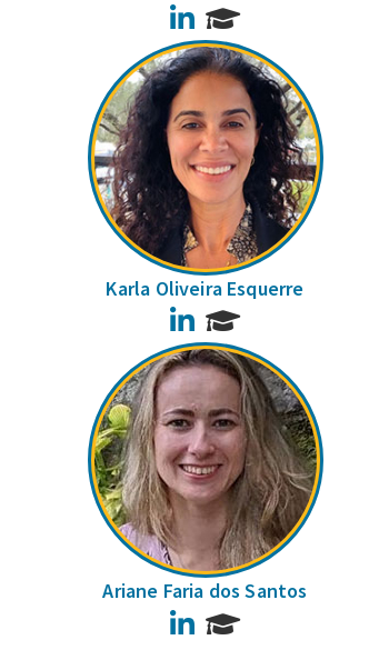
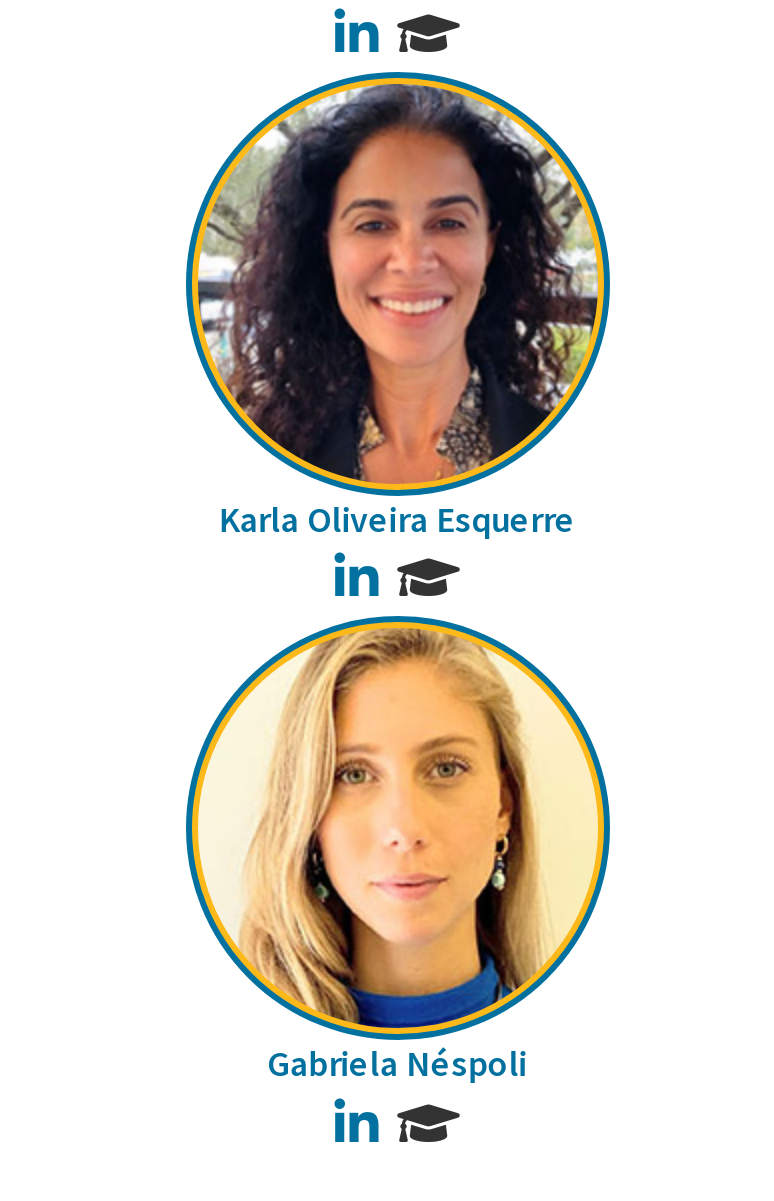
[93,348,318,604] [image] | Ariane Faria dos Santos -> [196,628,600,1087] [image] | Gabriela Néspoli

